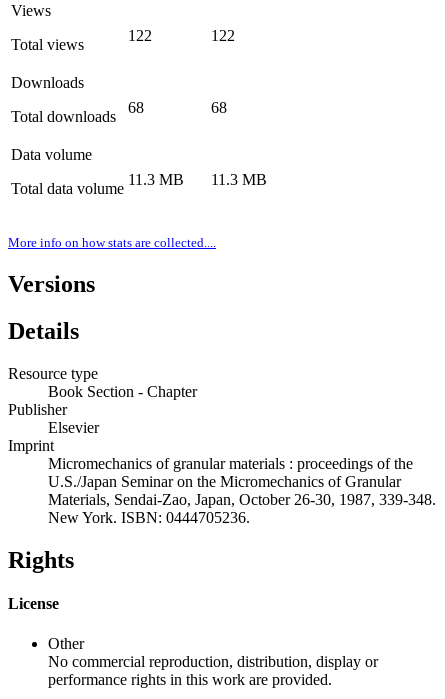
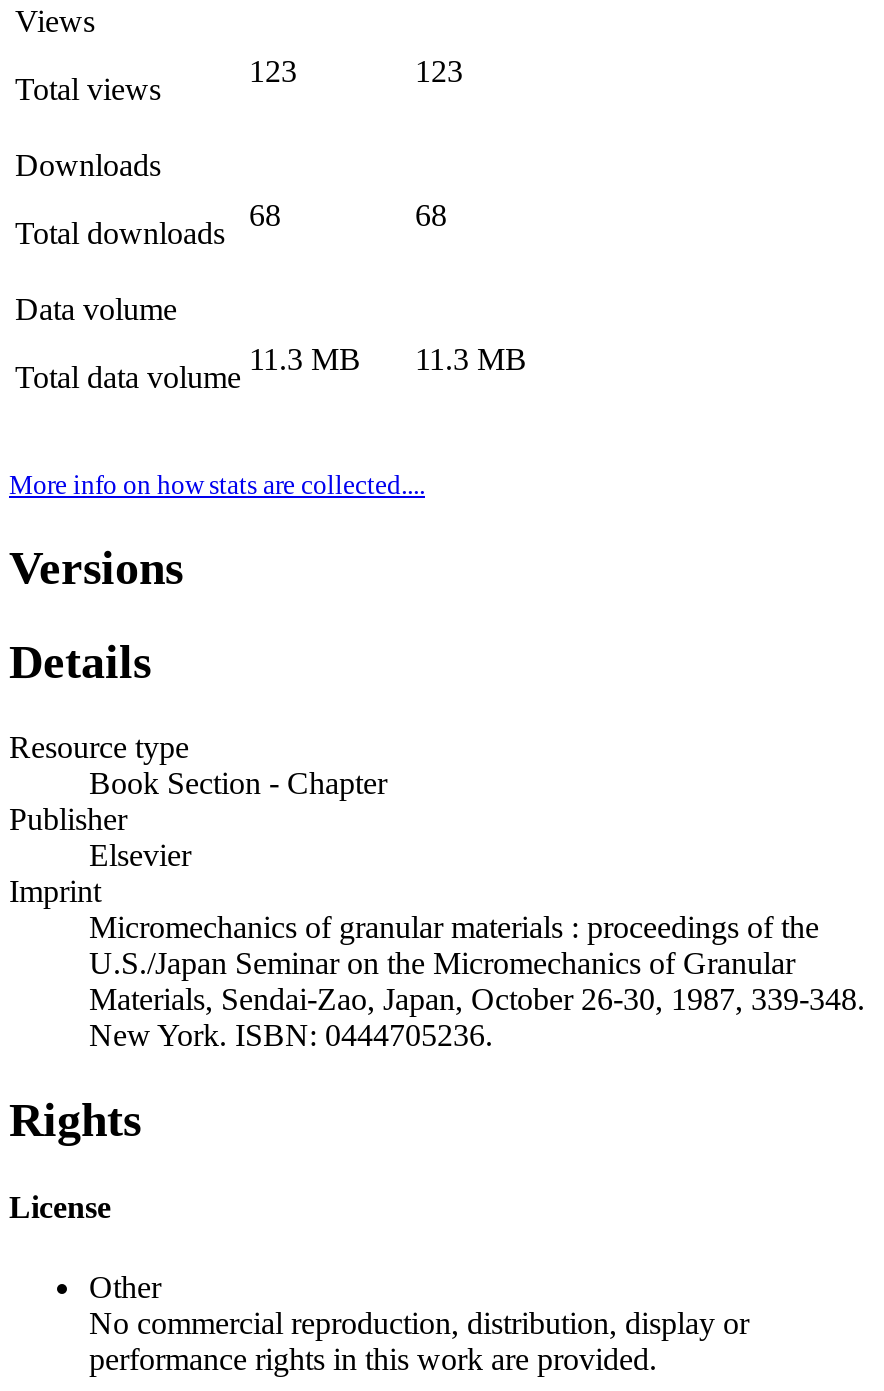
[128,27,152,44] 122 -> [249,55,297,89] 123
[211,27,235,44] 122 -> [415,55,463,89] 123

